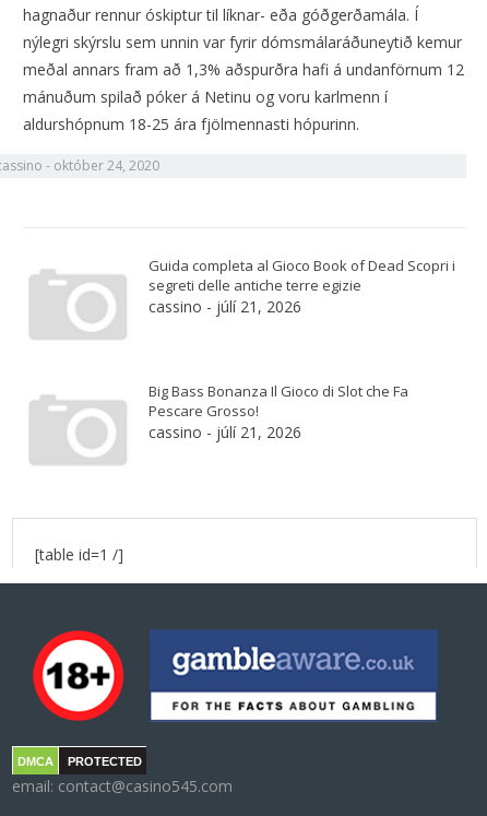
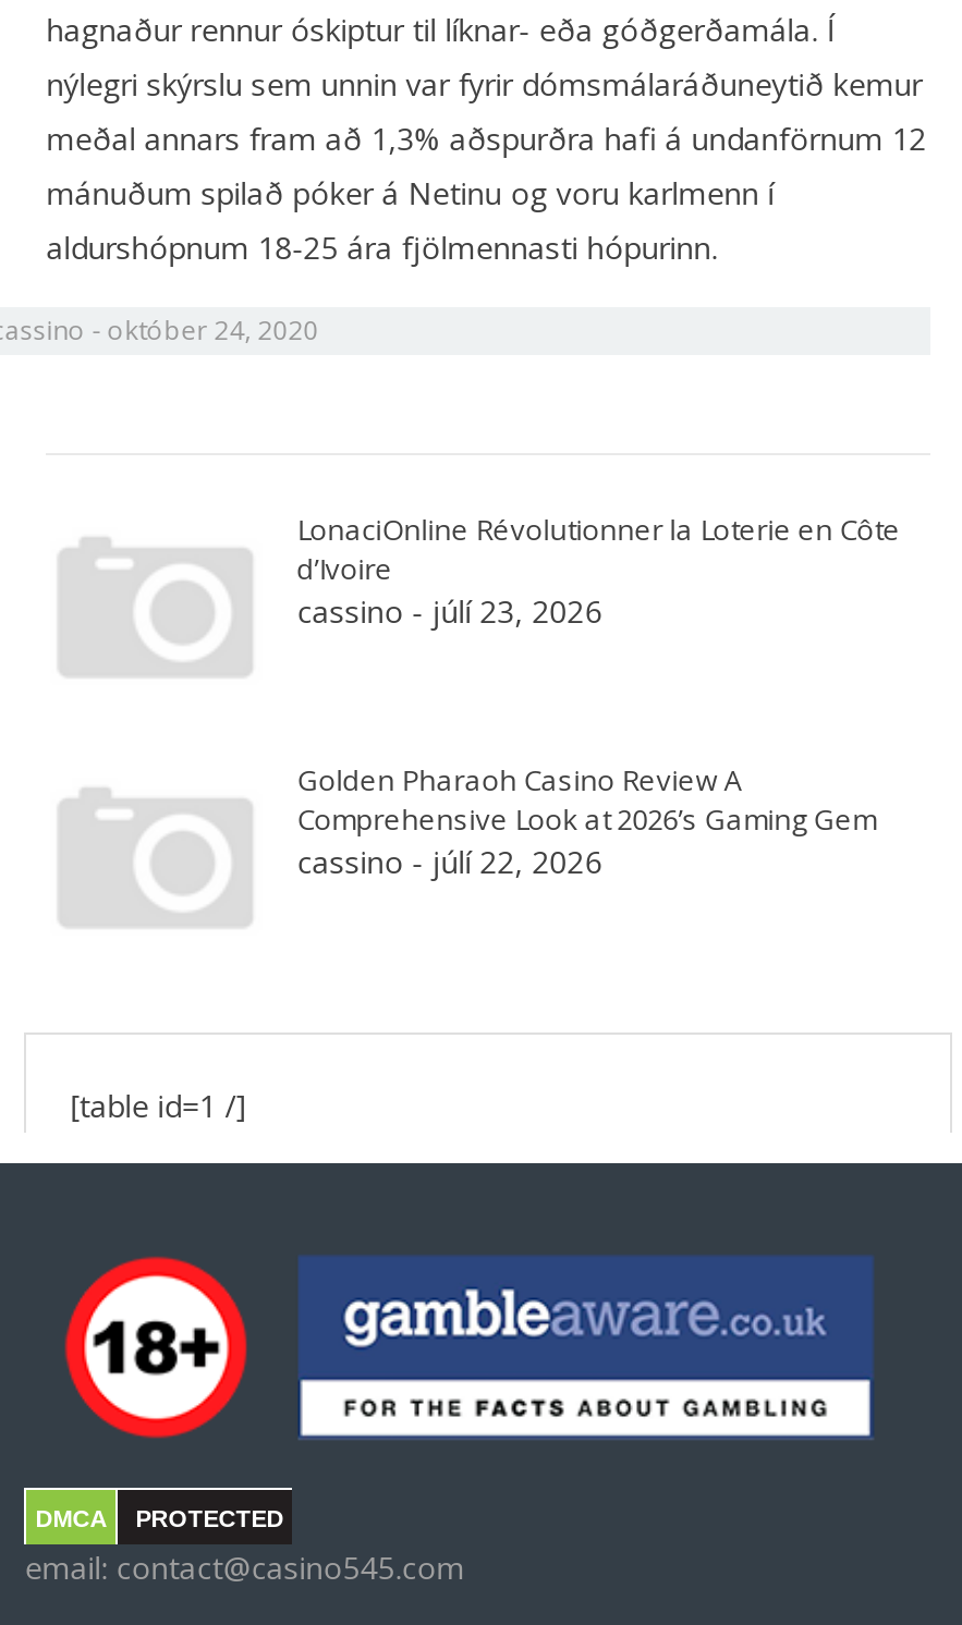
[149,256,456,317] Guida completa al Gioco Book of Dead Scopri i | segreti delle antiche terre egizie | cassino - júlí 21, 2026 -> [297,511,900,633] LonaciOnline Révolutionner la Loterie en Côte | d’Ivoire | cassino - júlí 23, 2026
[149,382,409,443] Big Bass Bonanza Il Gioco di Slot che Fa | Pescare Grosso! | cassino - júlí 21, 2026 -> [297,761,876,883] Golden Pharaoh Casino Review A | Comprehensive Look at 2026’s Gaming Gem | cassino - júlí 22, 2026

